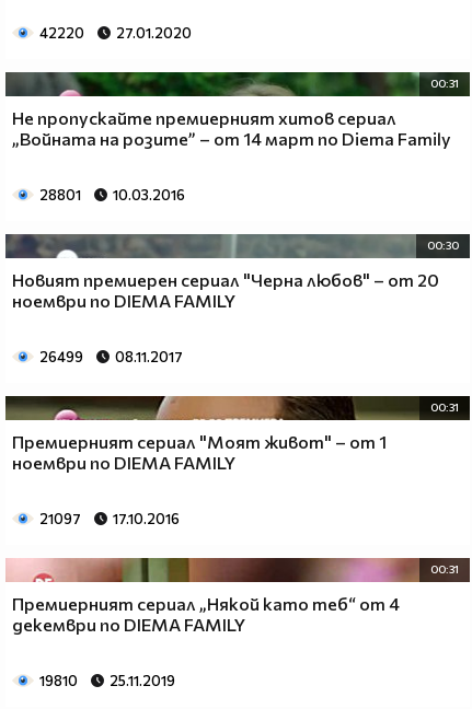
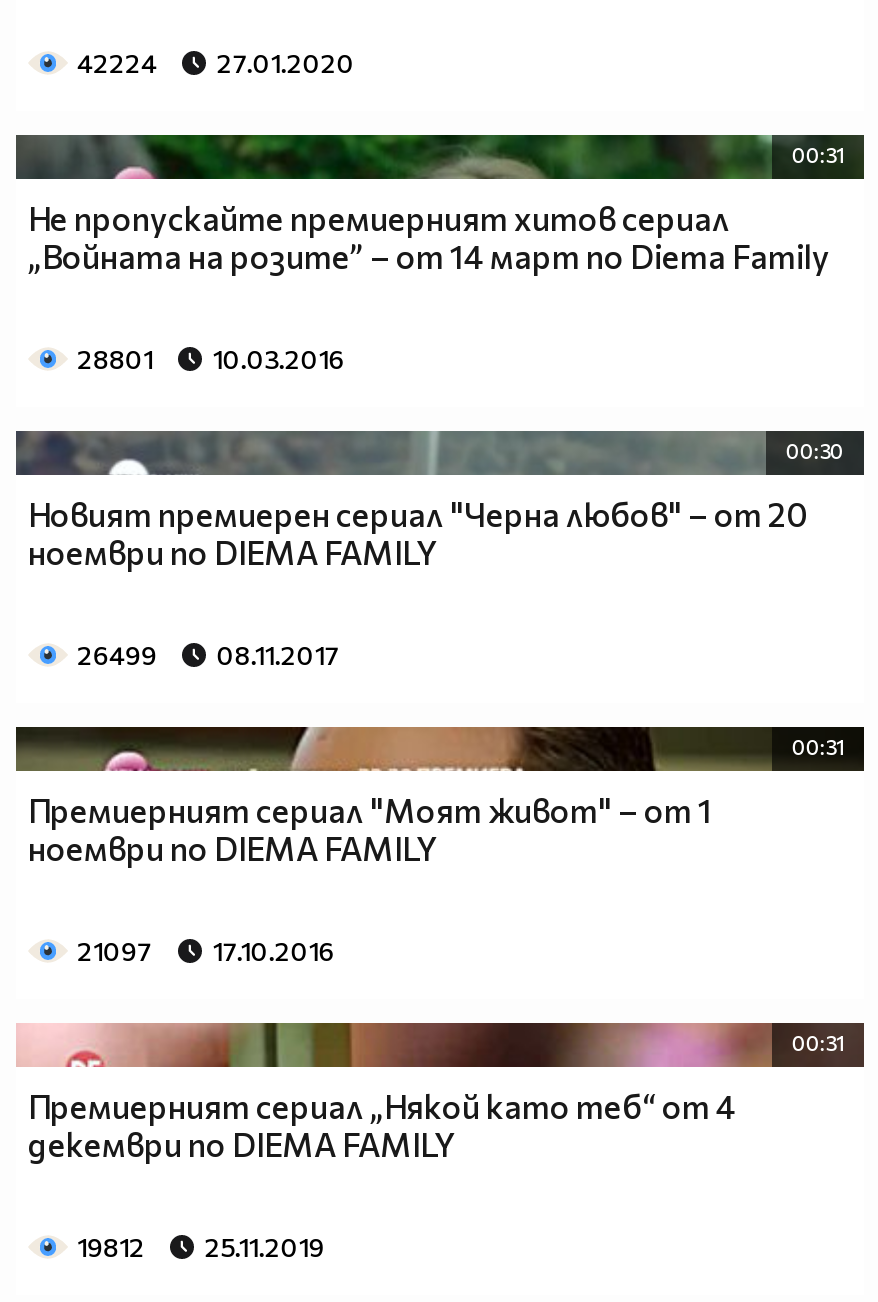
[39,24,192,42] 42220 27.01.2020 -> [77,47,355,79] 42224 27.01.2020
[39,672,176,690] 19810 25.11.2019 -> [77,1231,325,1263] 19812 25.11.2019

